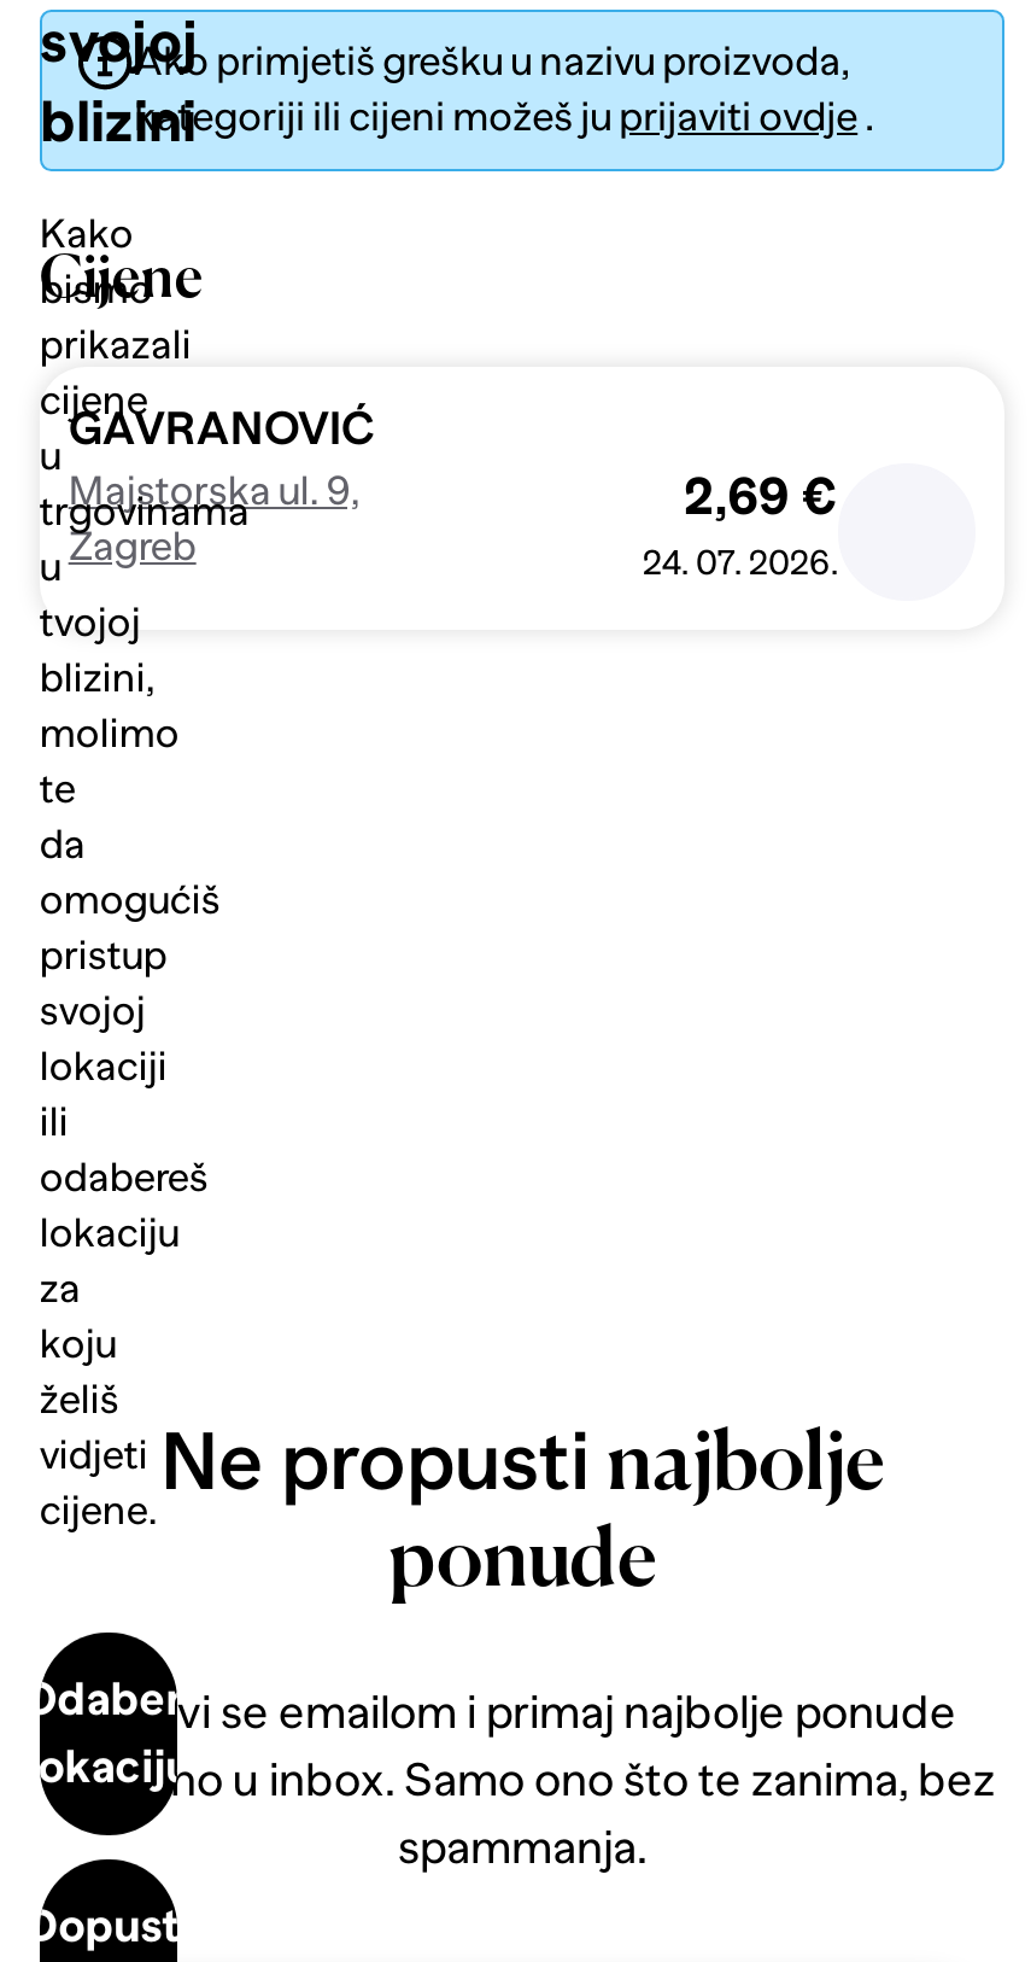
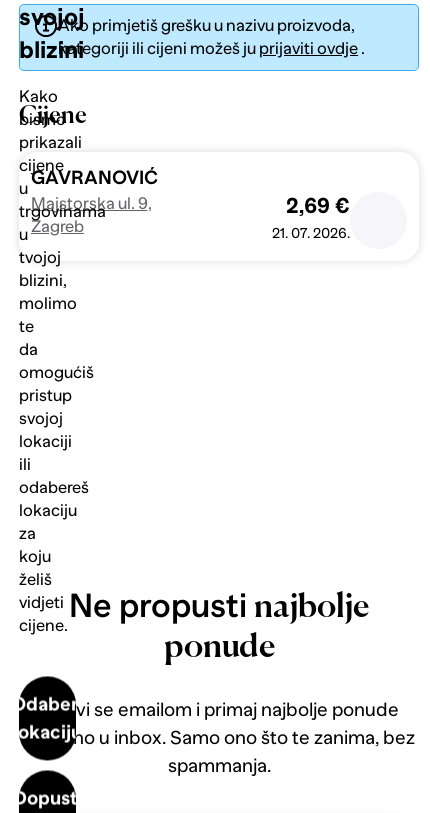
[642,544,838,583] 24. 07. 2026. -> [272,225,350,241] 21. 07. 2026.

